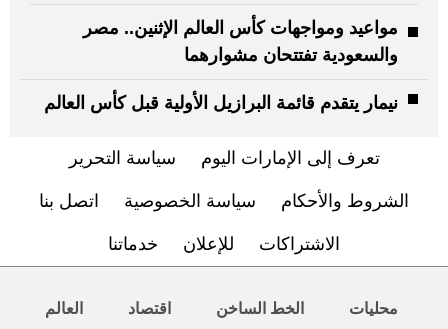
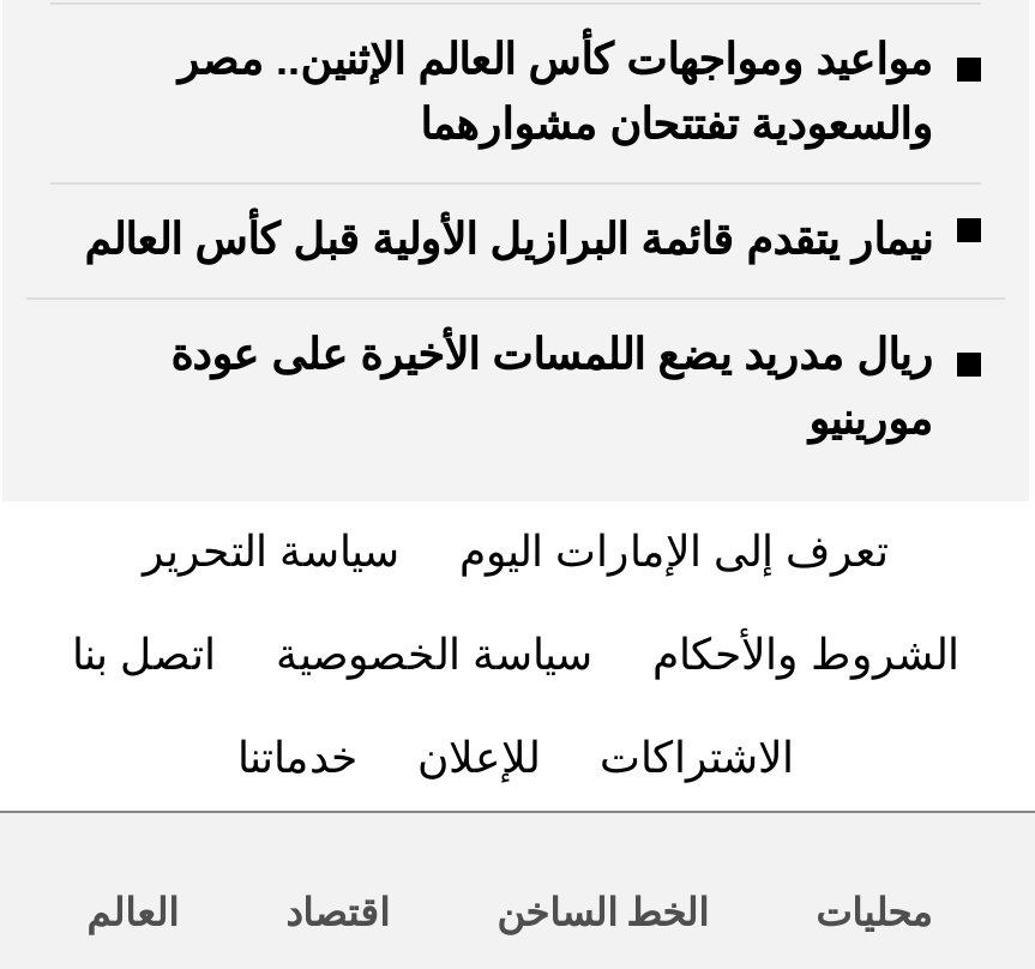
none -> [170,331,933,444] ريال مدريد يضع اللمسات الأخيرة على عودة | مورينيو

